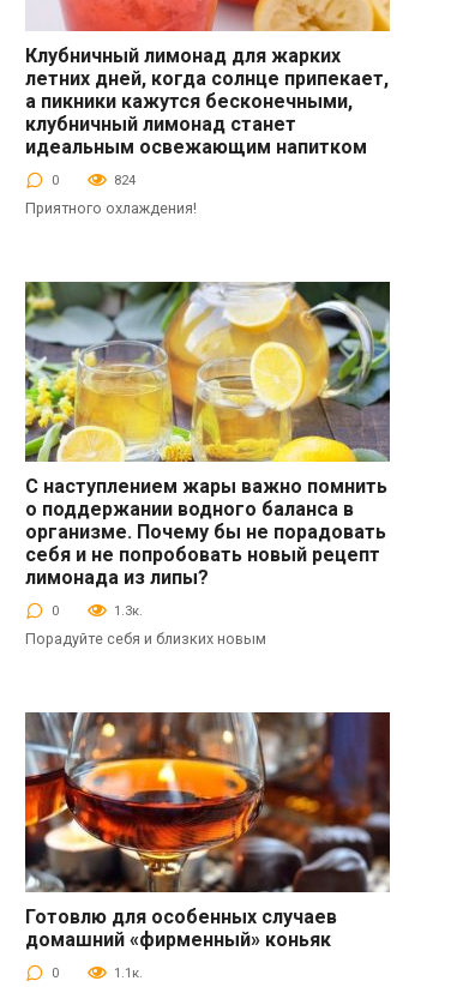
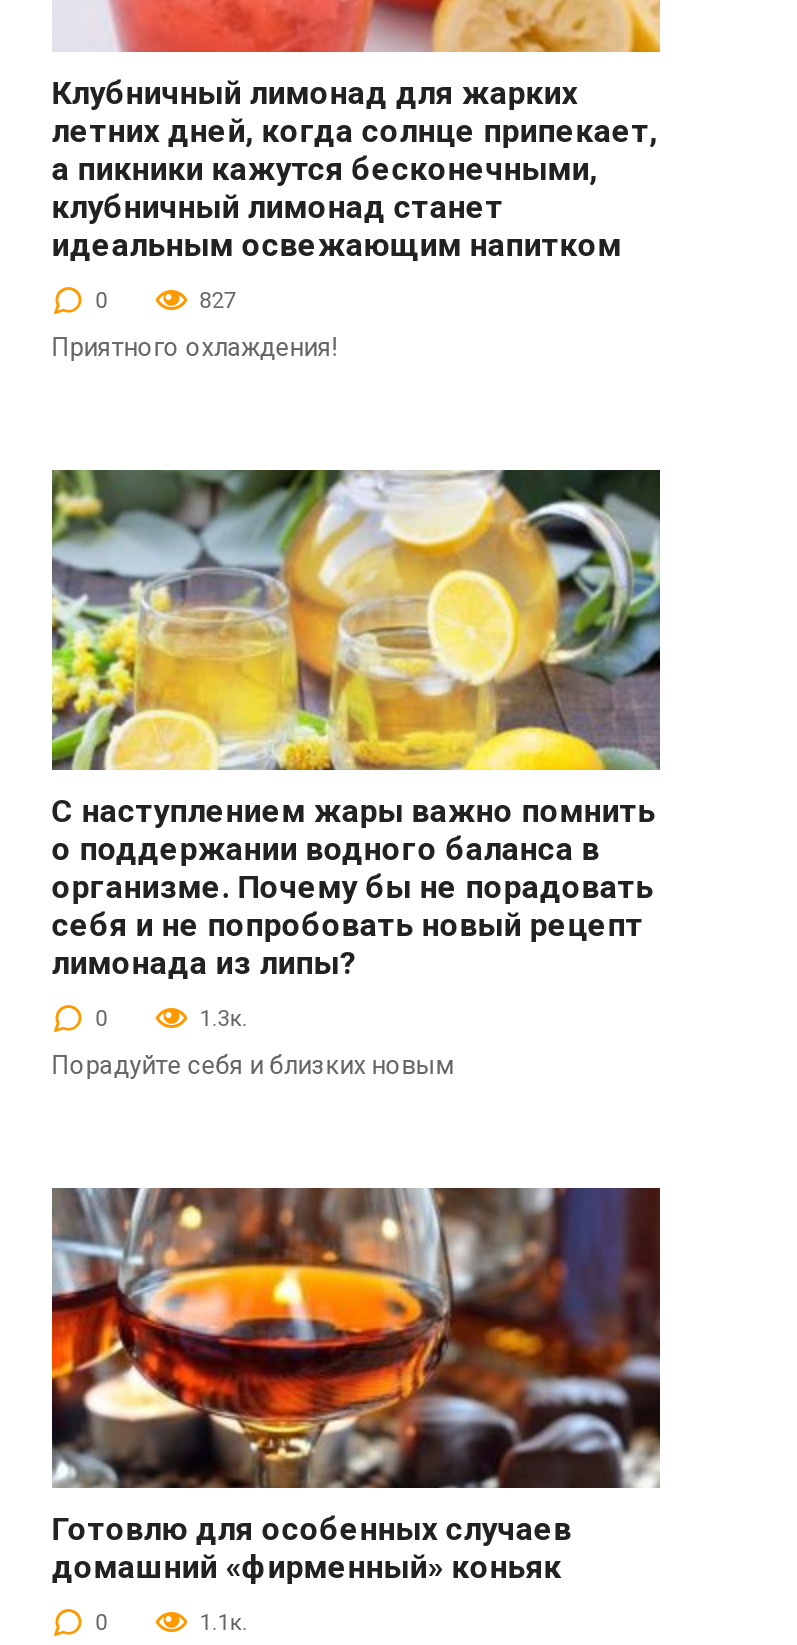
[114,173,135,188] 824 -> [200,288,236,314] 827

